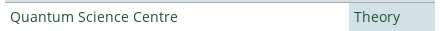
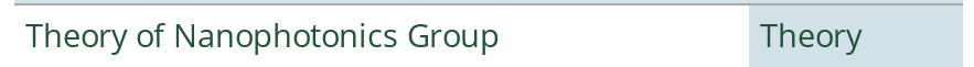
[10,7,178,26] Quantum Science Centre -> [25,14,500,56] Theory of Nanophotonics Group

